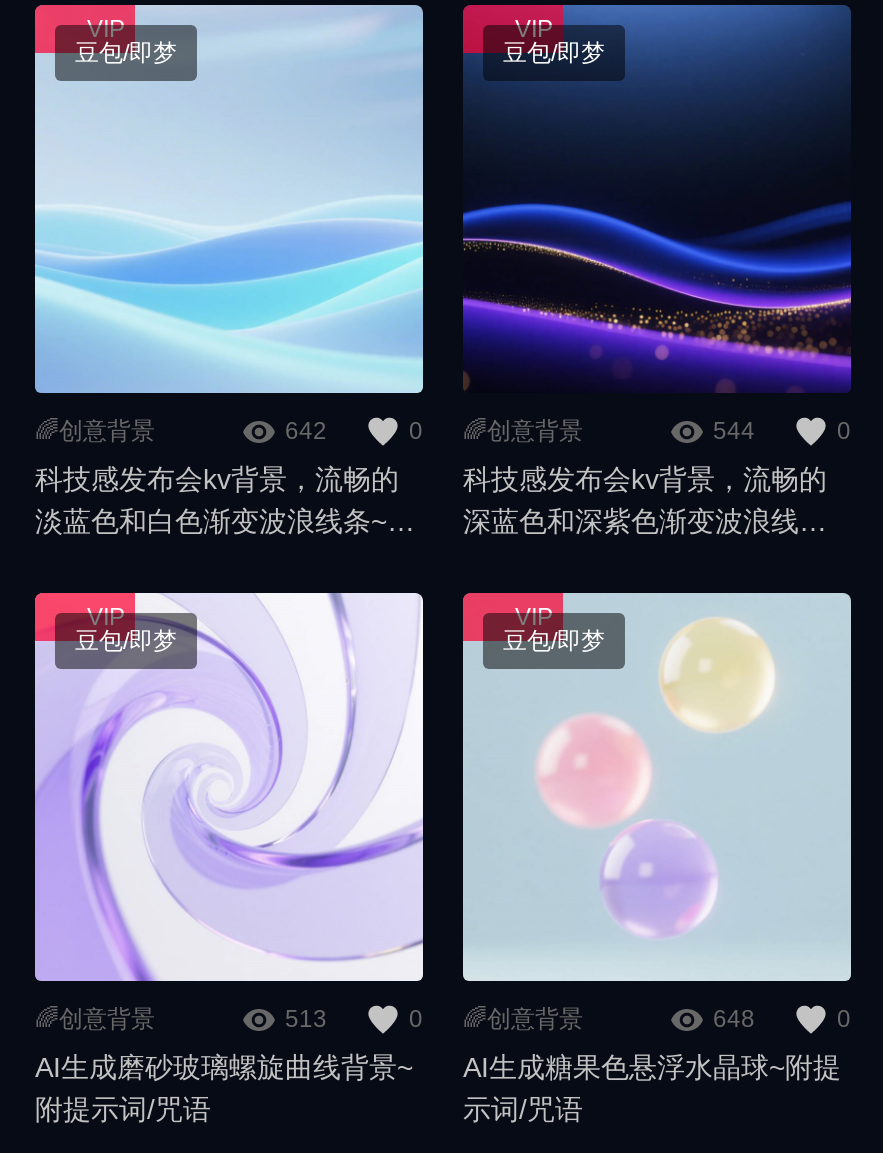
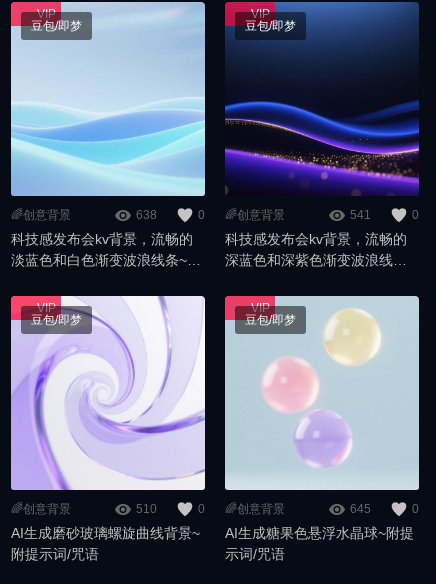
[285,417,327,445] 642 -> [136,208,157,222] 638
[713,417,755,445] 544 -> [350,208,371,222] 541
[285,1005,327,1033] 513 -> [136,502,157,516] 510
[713,1005,755,1033] 648 -> [350,502,371,516] 645

